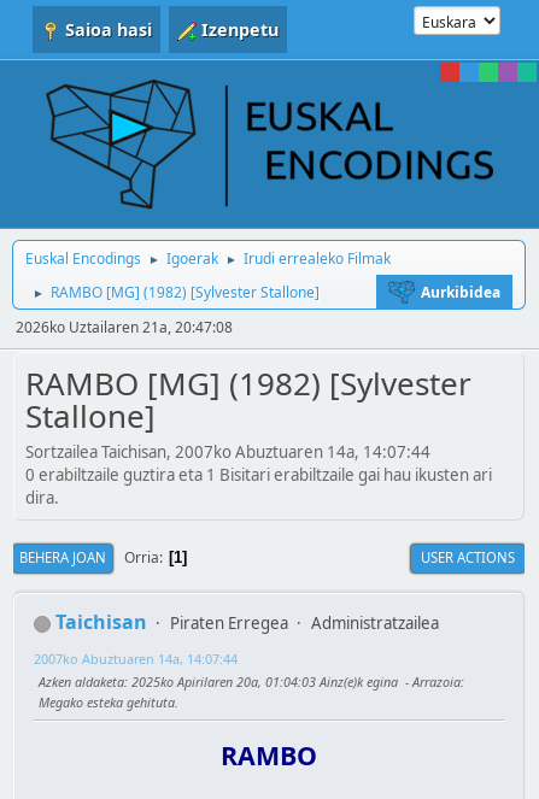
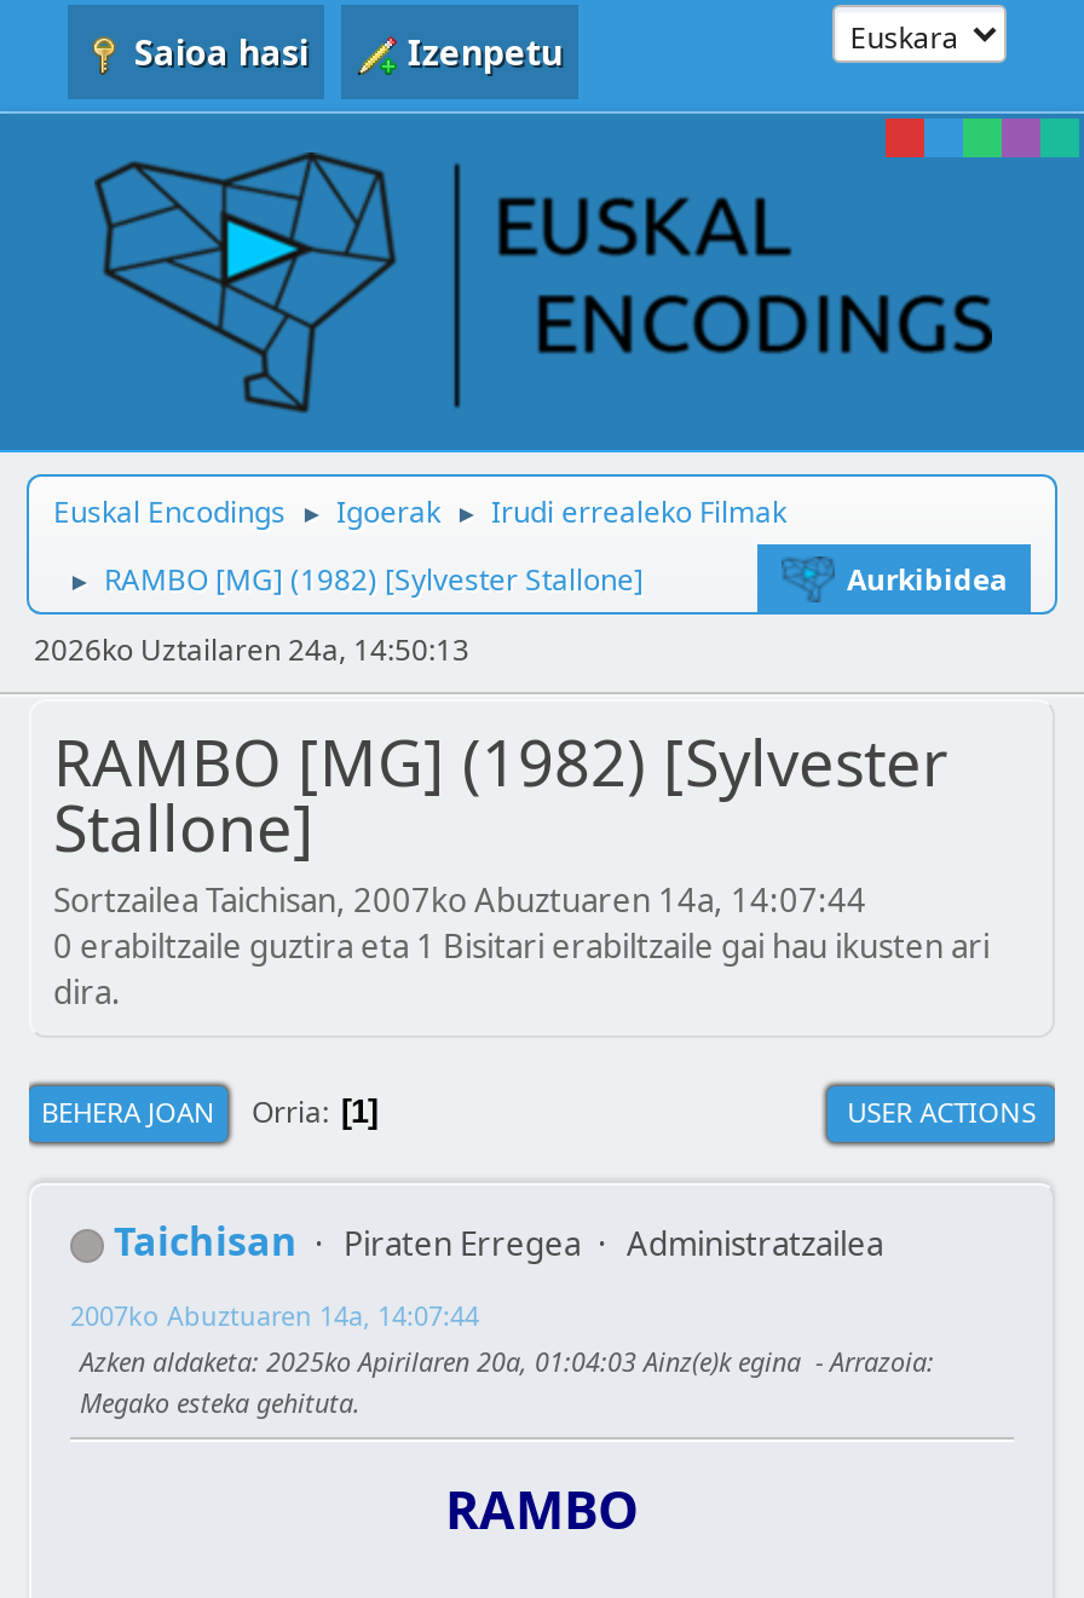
[16,317,233,337] 2026ko Uztailaren 21a, 20:47:08 -> [34,629,469,670] 2026ko Uztailaren 24a, 14:50:13

